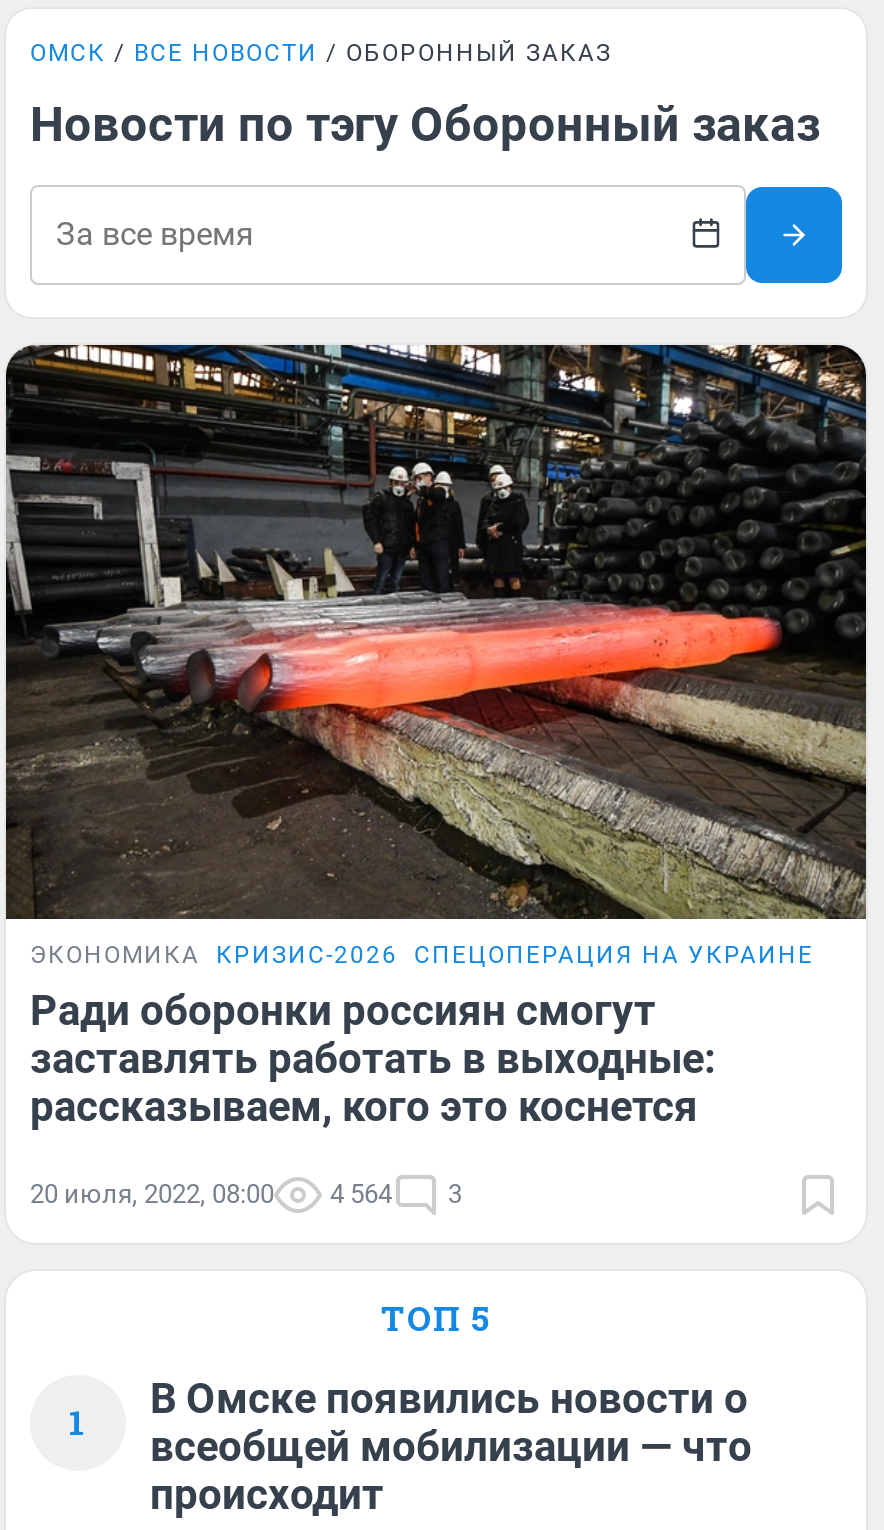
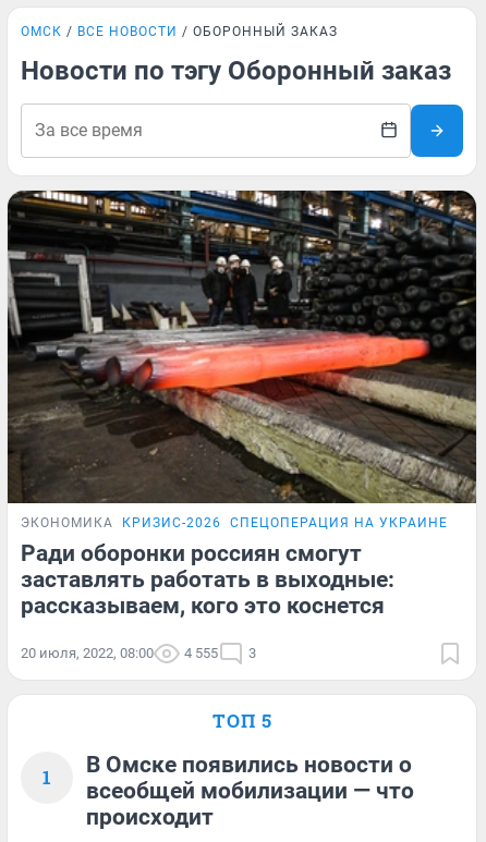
[30,1178,462,1208] 20 июля, 2022, 08:00 4 564 3 -> [21,645,256,661] 20 июля, 2022, 08:00 4 555 3

